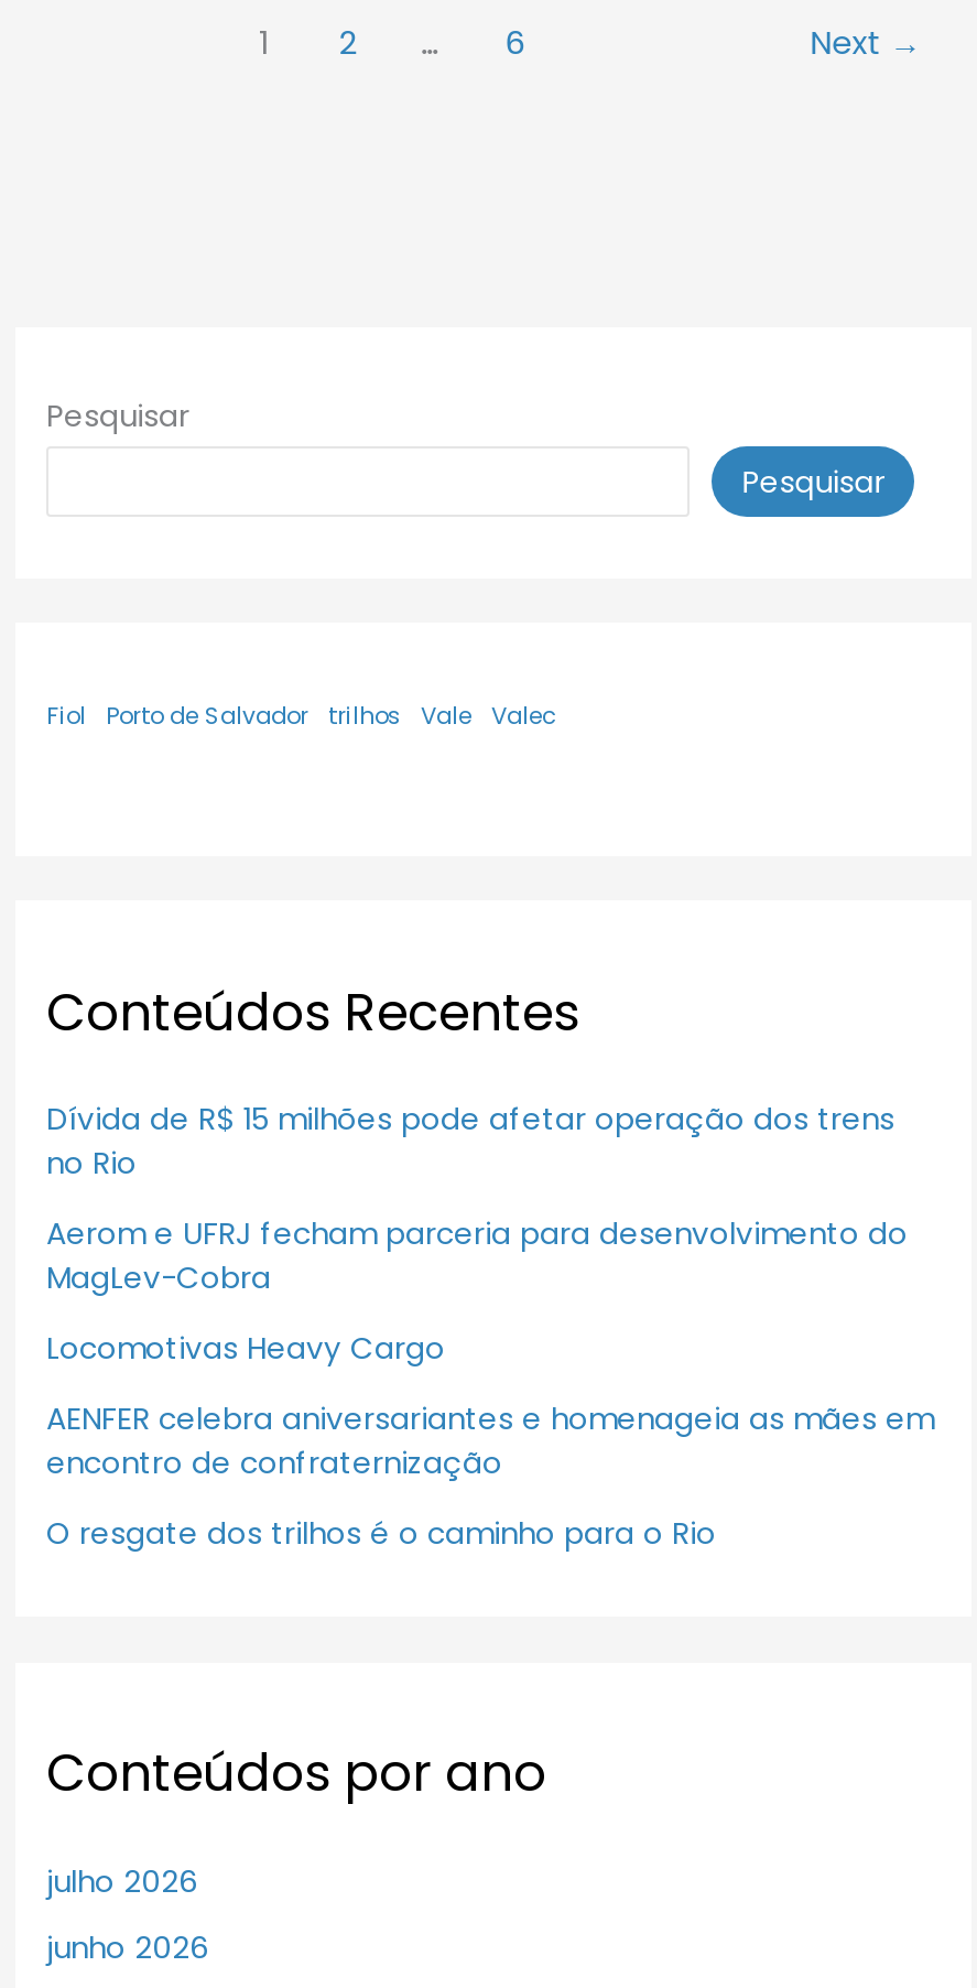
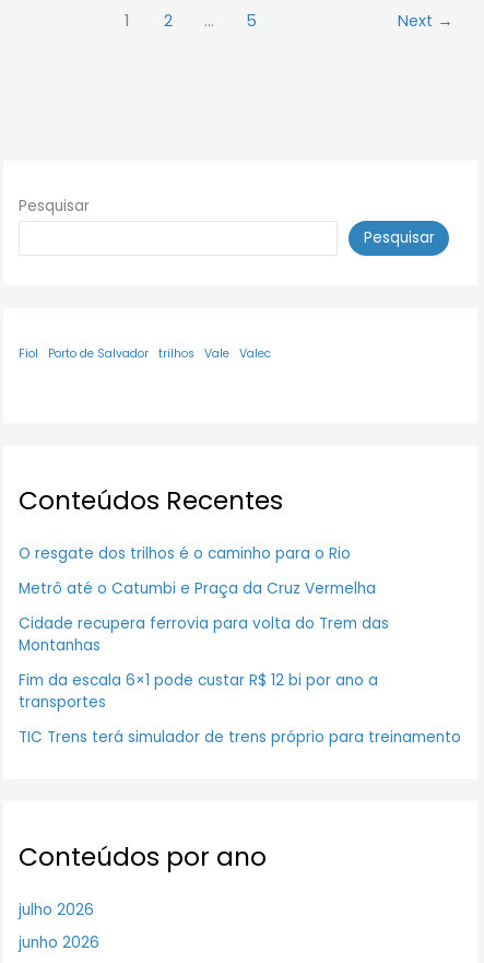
[505,22,525,67] 6 -> [245,10,256,31] 5
[46,1099,934,1485] Dívida de R$ 15 milhões pode afetar operação dos trens | no Rio | Aerom e UFRJ fecham parceria para desenvolvimento do | MagLev-Cobra | Locomotivas Heavy Cargo | AENFER celebra aniversariantes e homenageia as mães em | encontro de confraternização -> none
moved [46,1514,716,1556] -> [19,544,351,564]: O resgate dos trilhos é o caminho para o Rio
none -> [19,579,461,748] Metrô até o Catumbi e Praça da Cruz Vermelha | Cidade recupera ferrovia para volta do Trem das | Montanhas | Fim da escala 6×1 pode custar R$ 12 bi por ano a | transportes | TIC Trens terá simulador de trens próprio para treinamento

